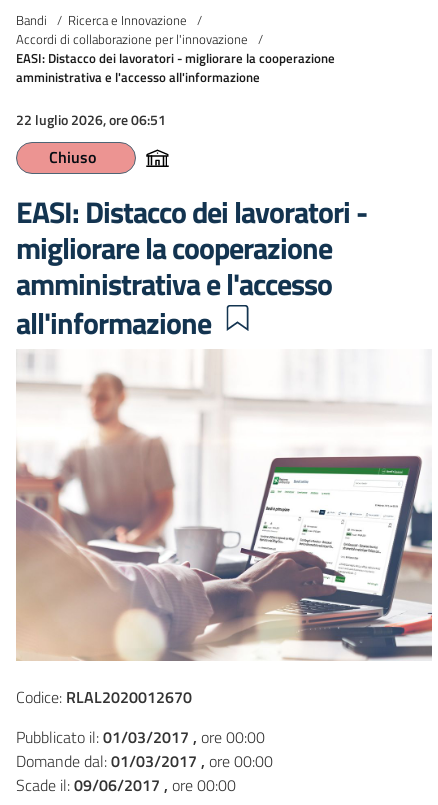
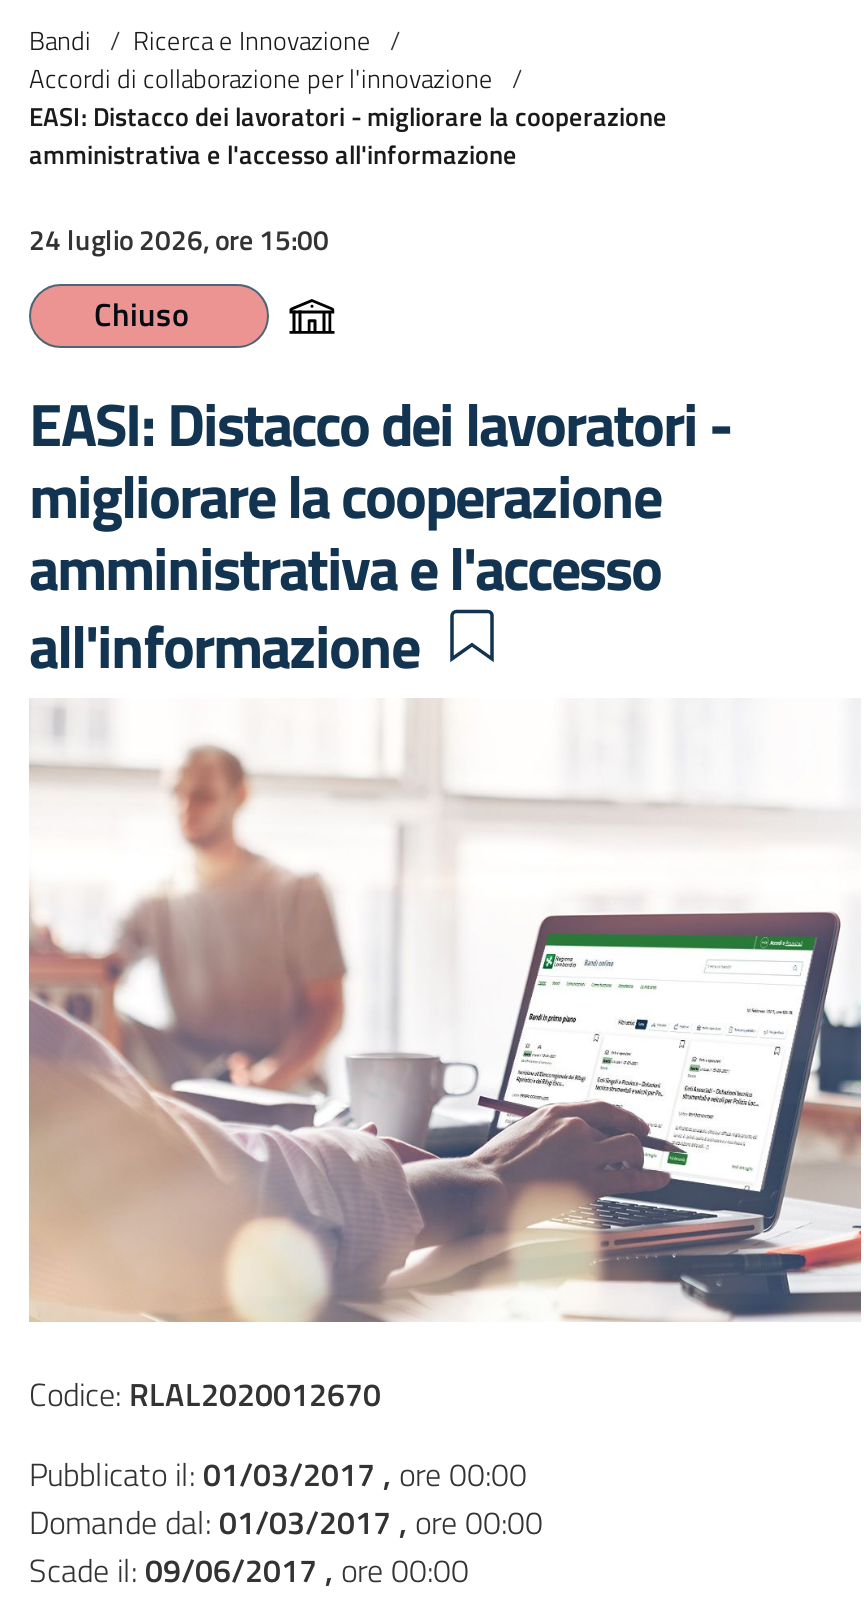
[16,109,166,130] 22 luglio 2026, ore 06:51 -> [29,218,329,260] 24 luglio 2026, ore 15:00

